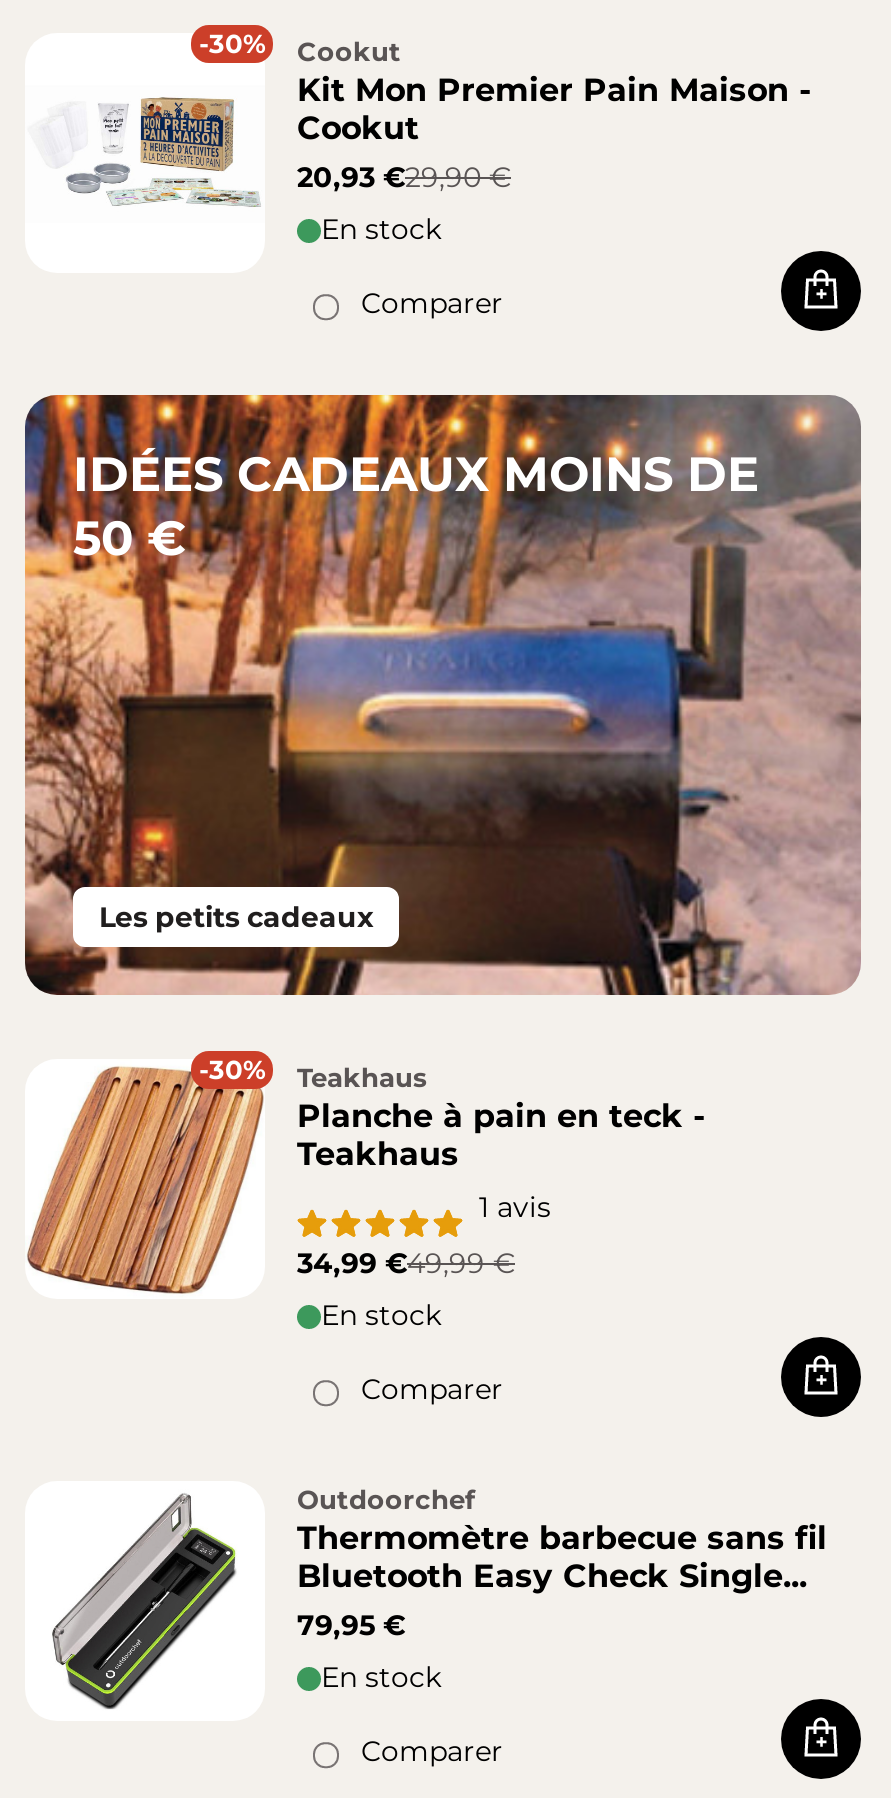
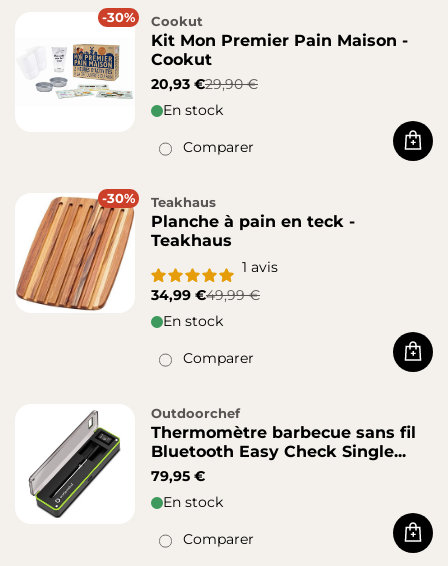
[23,393,863,997] [image] | IDÉES CADEAUX MOINS DE | 50 € -> none
[99,899,373,935] Les petits cadeaux -> none

